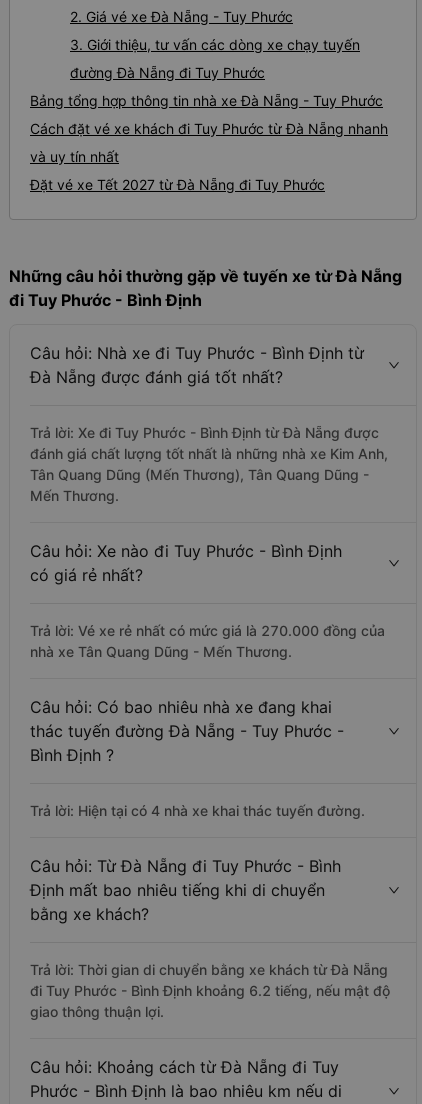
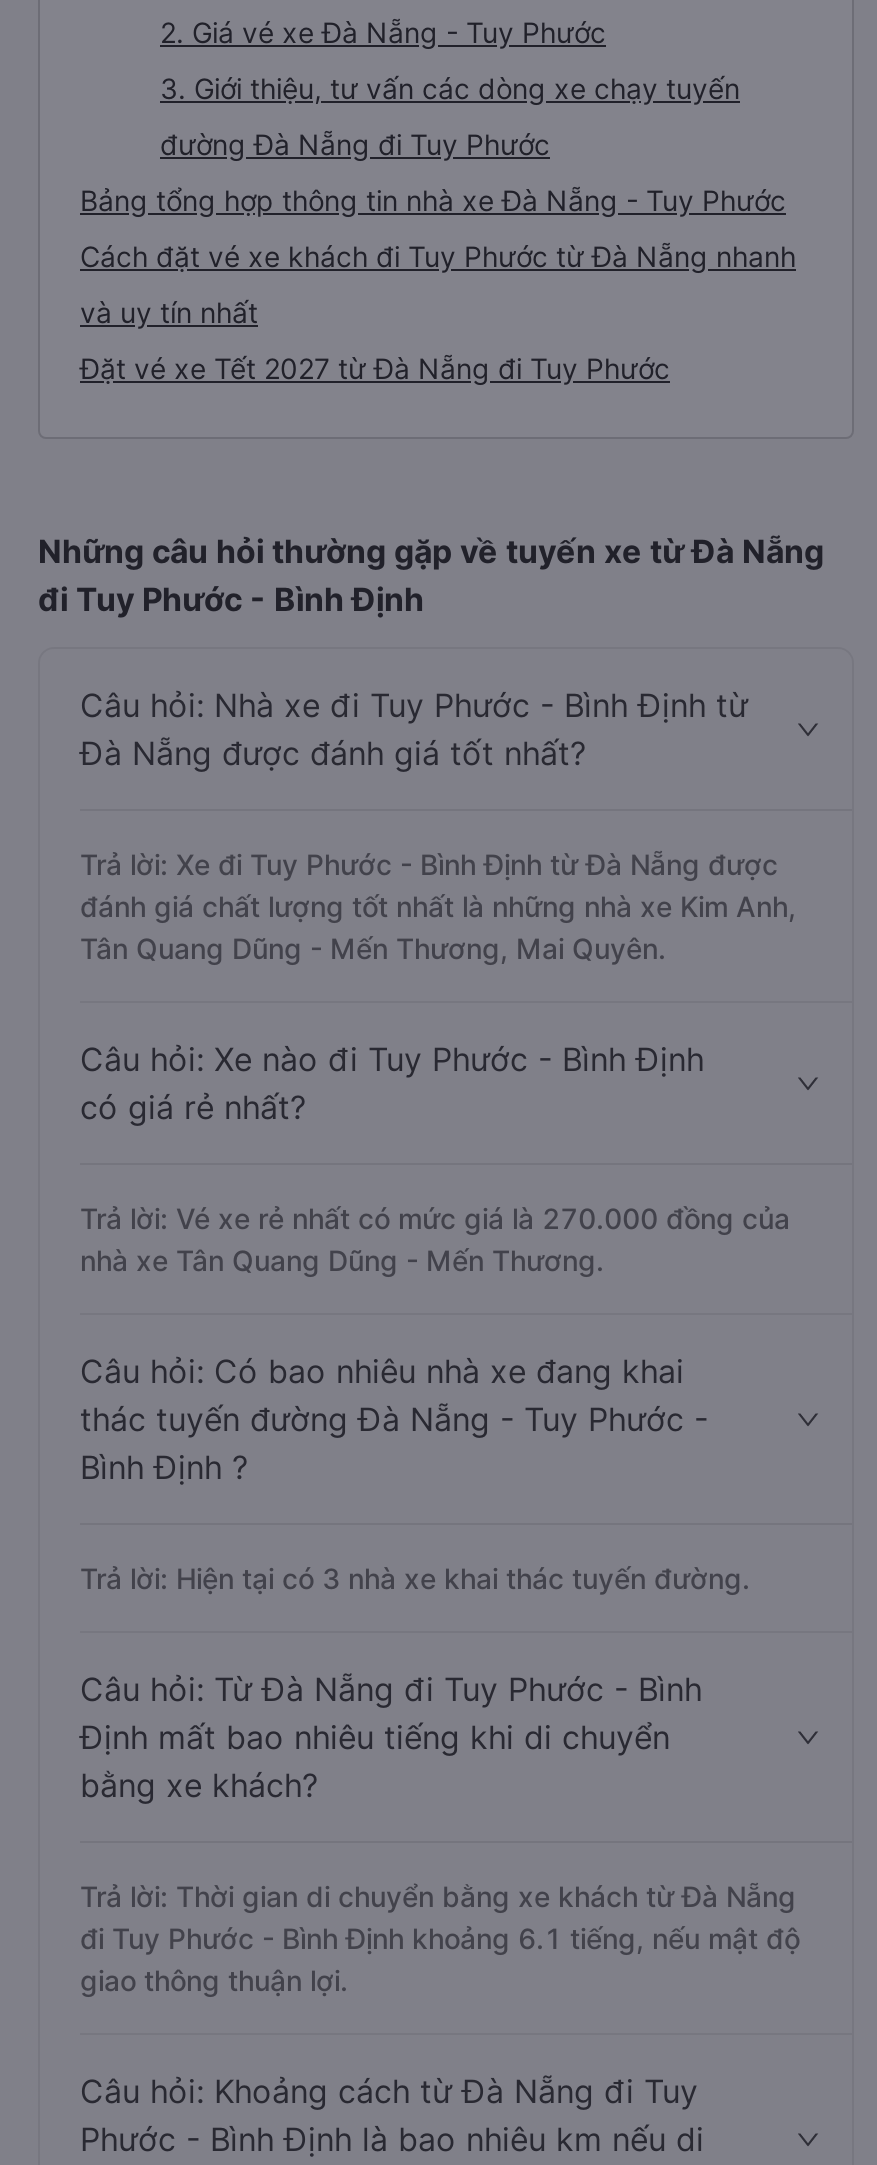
[30,466,369,504] Tân Quang Dũng (Mến Thương), Tân Quang Dũng - | Mến Thương. -> [80,931,666,965] Tân Quang Dũng - Mến Thương, Mai Quyên.
[30,802,365,819] Trả lời: Hiện tại có 4 nhà xe khai thác tuyến đường. -> [80,1561,750,1595] Trả lời: Hiện tại có 3 nhà xe khai thác tuyến đường.
[30,982,390,999] đi Tuy Phước - Bình Định khoảng 6.2 tiếng, nếu mật độ -> [80,1921,800,1955] đi Tuy Phước - Bình Định khoảng 6.1 tiếng, nếu mật độ

